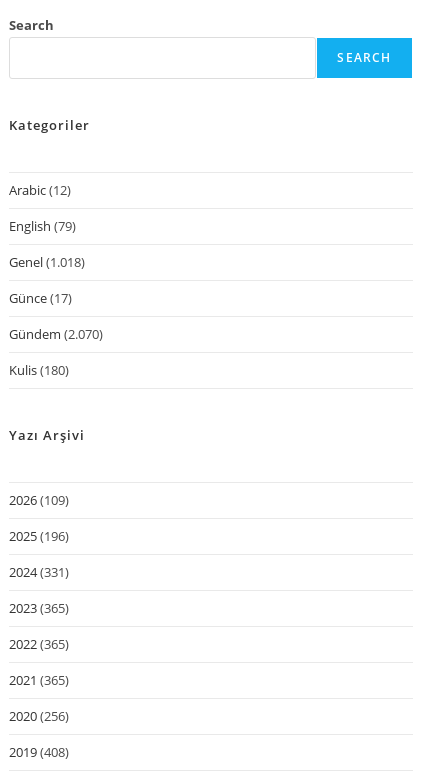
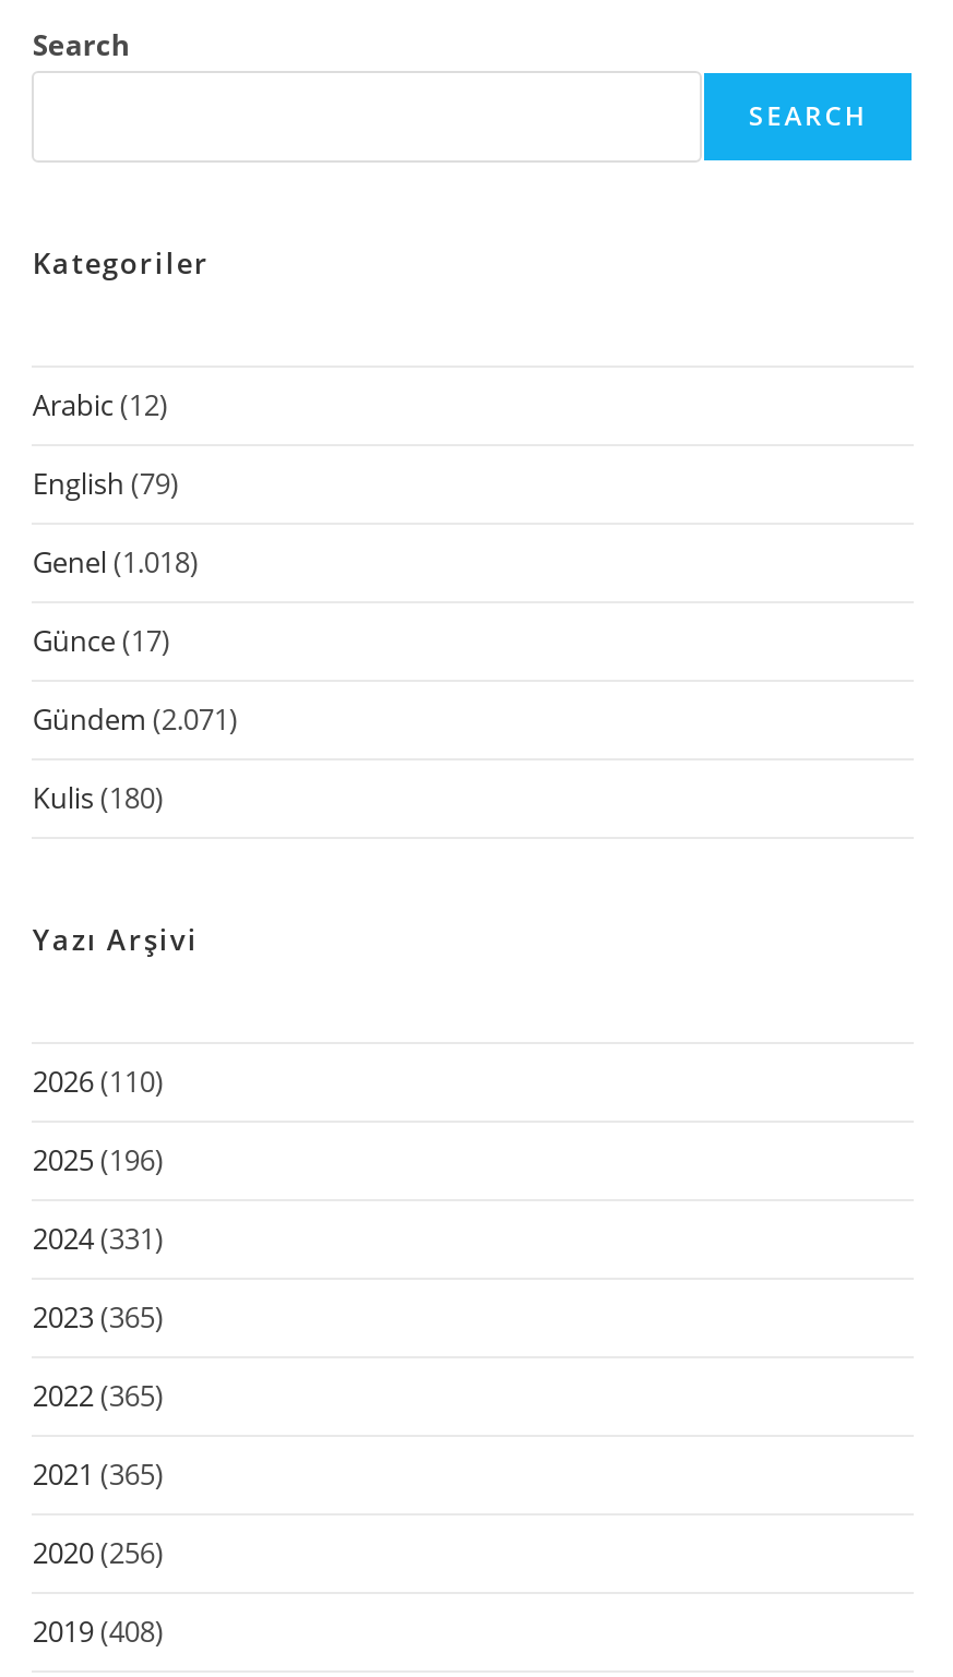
[9,325,103,343] Gündem (2.070) -> [33,698,238,738] Gündem (2.071)
[9,491,69,509] 2026 (109) -> [33,1061,164,1100] 2026 (110)

